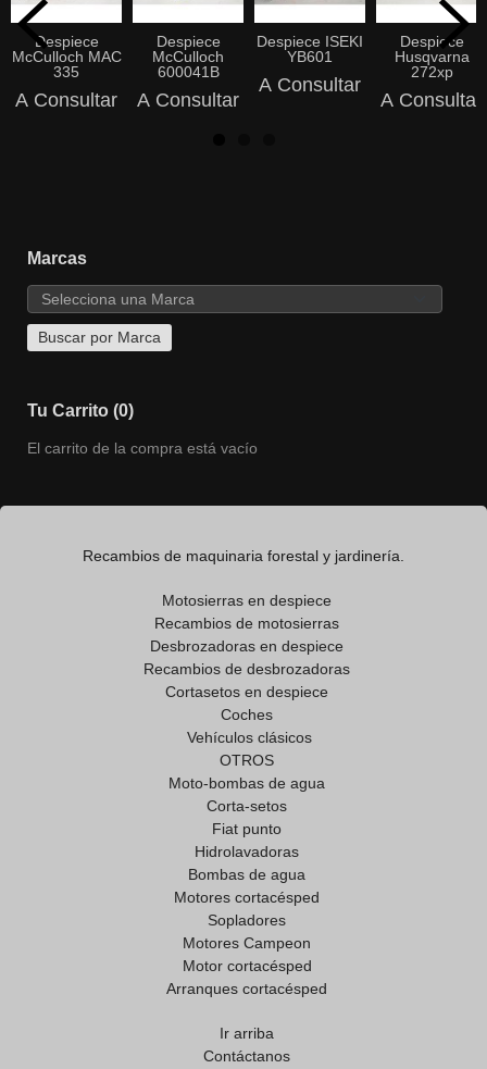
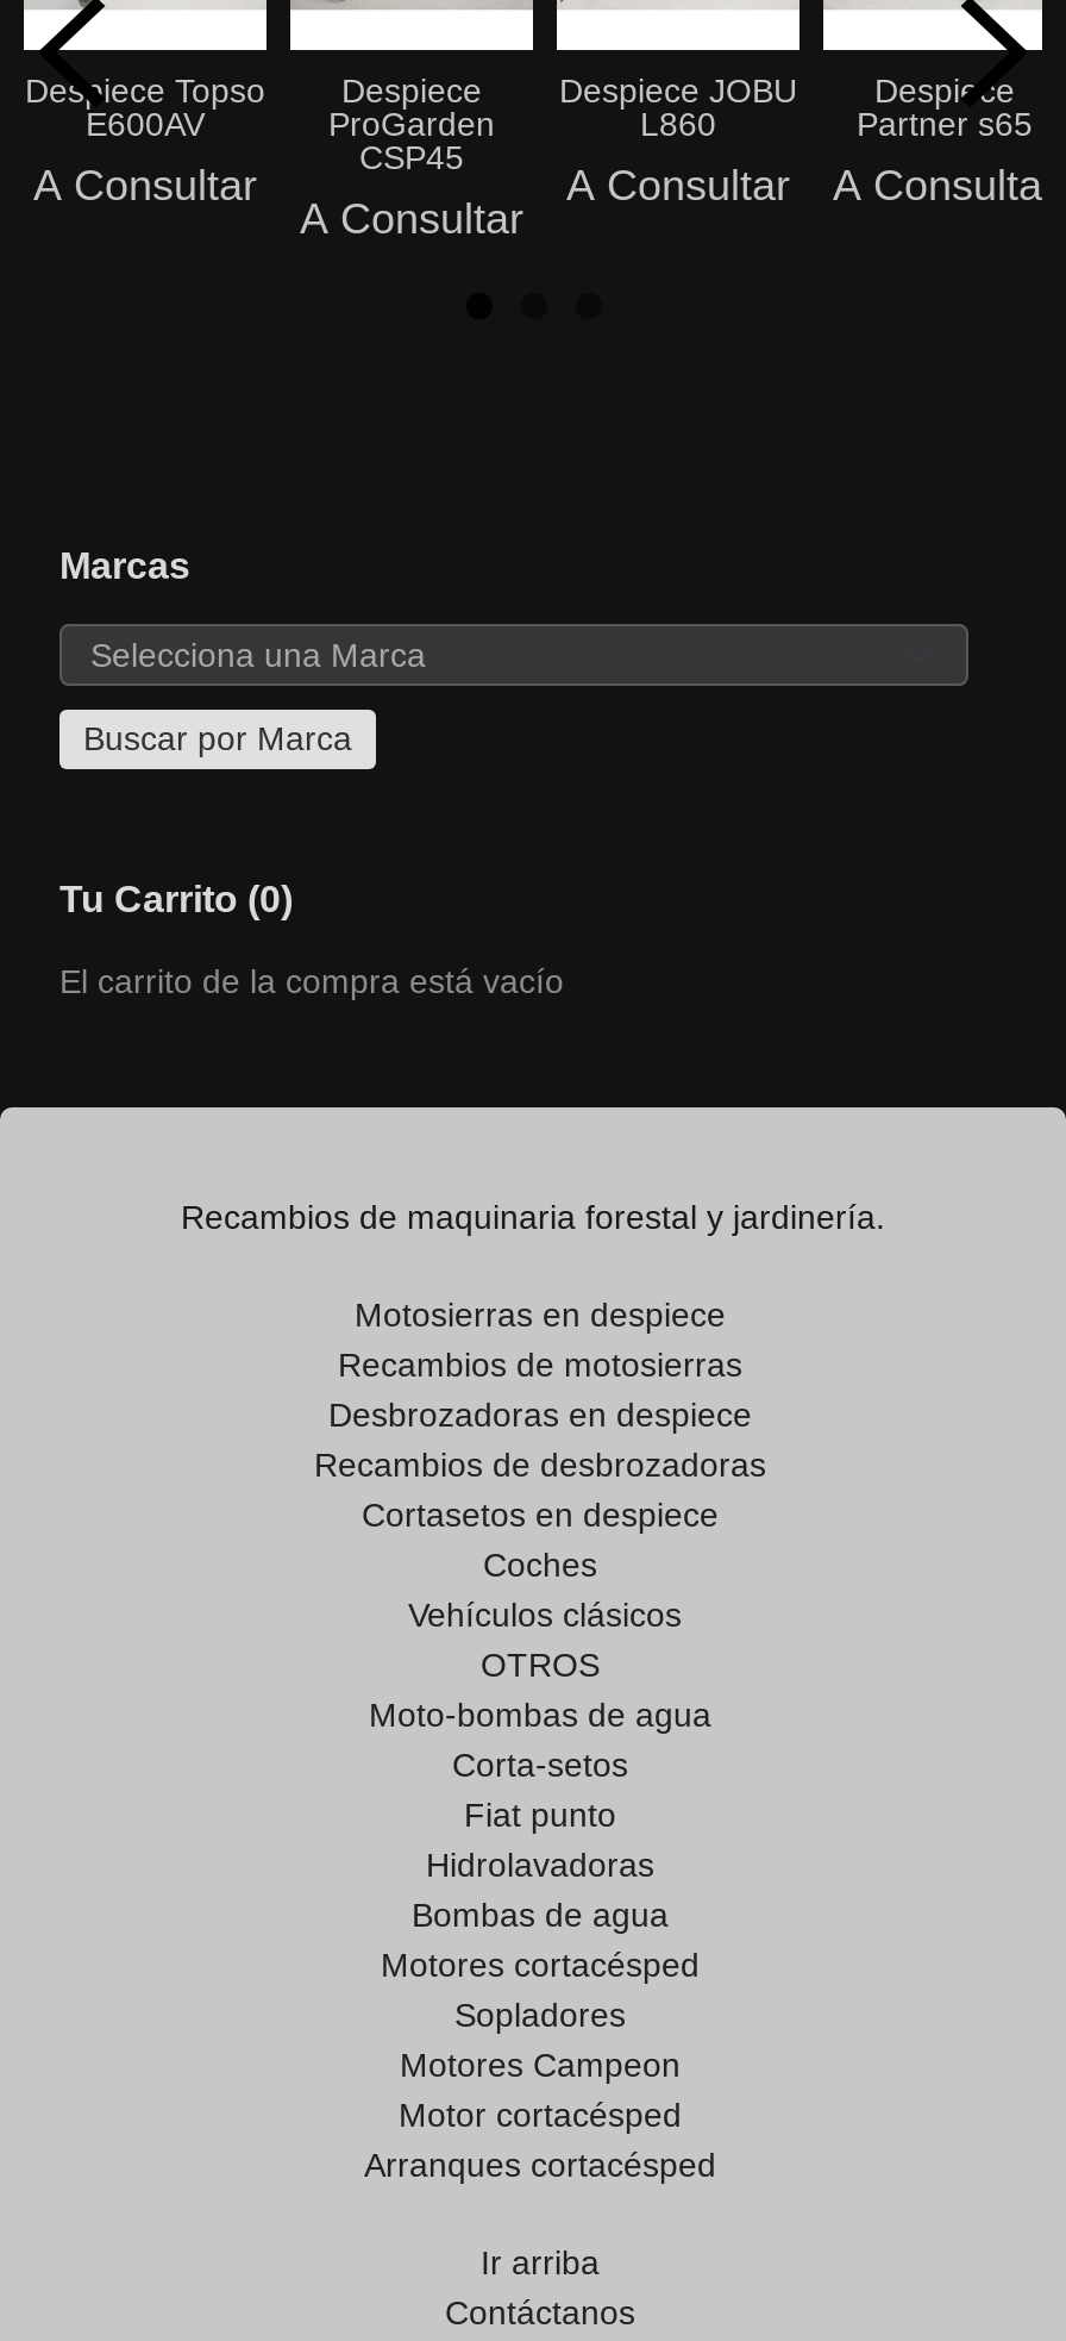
[11,32,121,80] Despiece | McCulloch MAC | 335 -> [25,71,265,142] Despiece Topso | E600AV
[257,32,363,65] Despiece ISEKI | YB601 -> [559,71,797,142] Despiece JOBU | L860
[152,48,224,80] McCulloch | 600041B -> [328,104,495,176] ProGarden | CSP45
[394,48,469,80] Husqvarna | 272xp -> [857,104,1033,142] Partner s65

